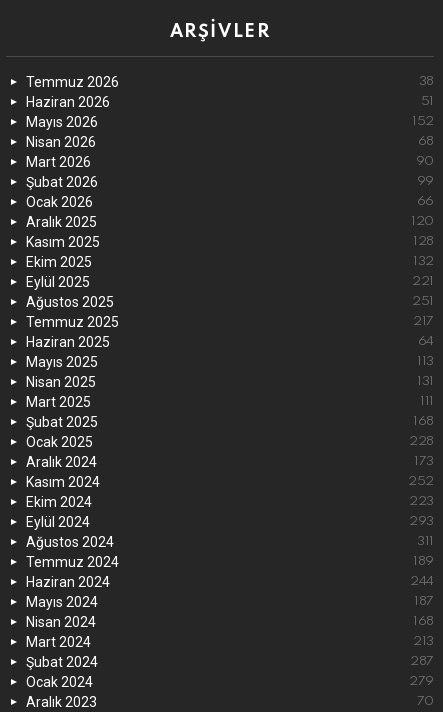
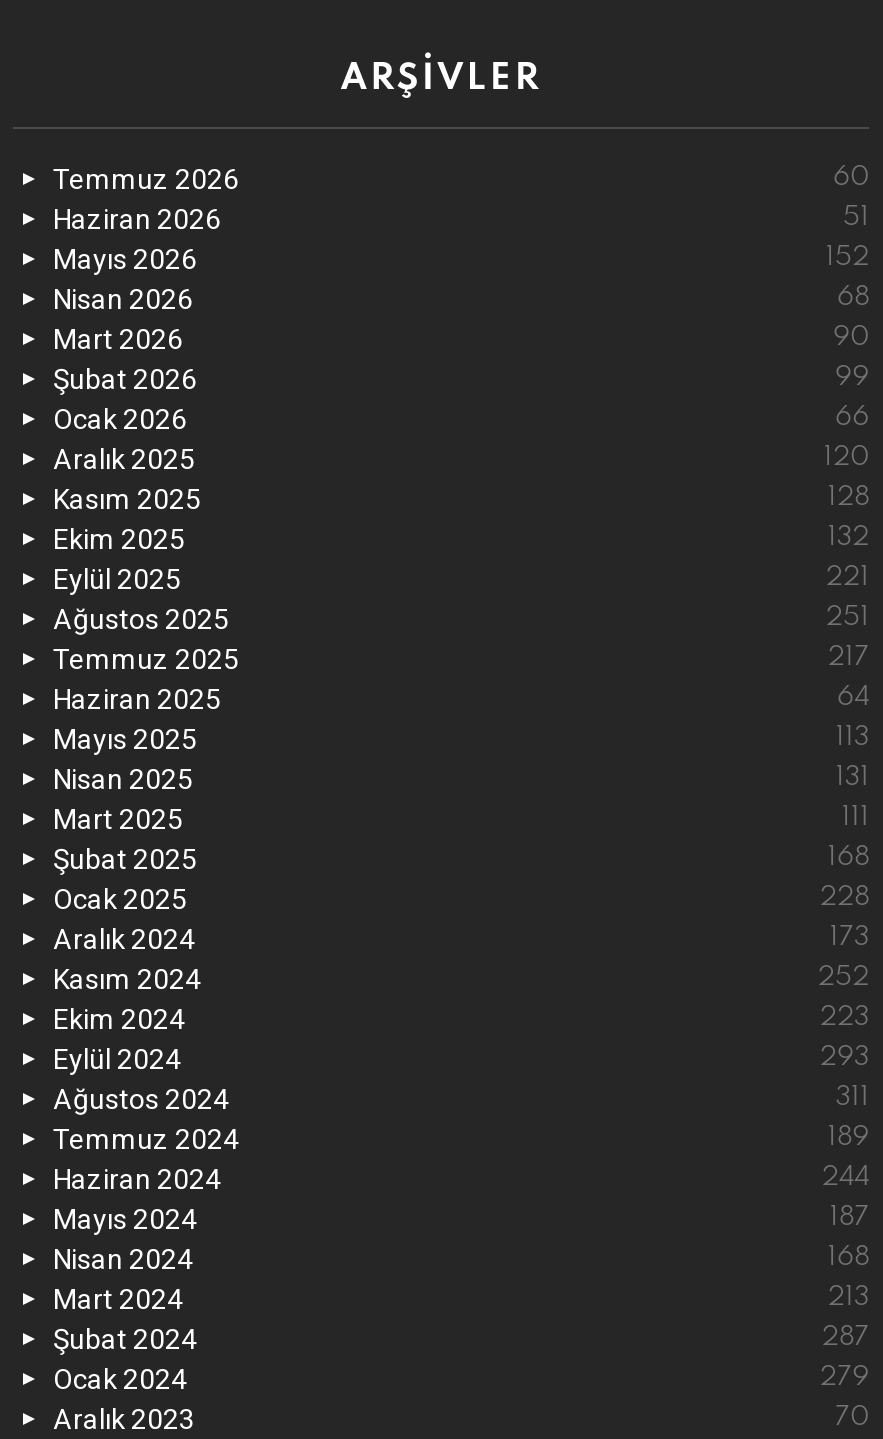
[419,75,434,88] 38 -> [832,165,869,191] 60

